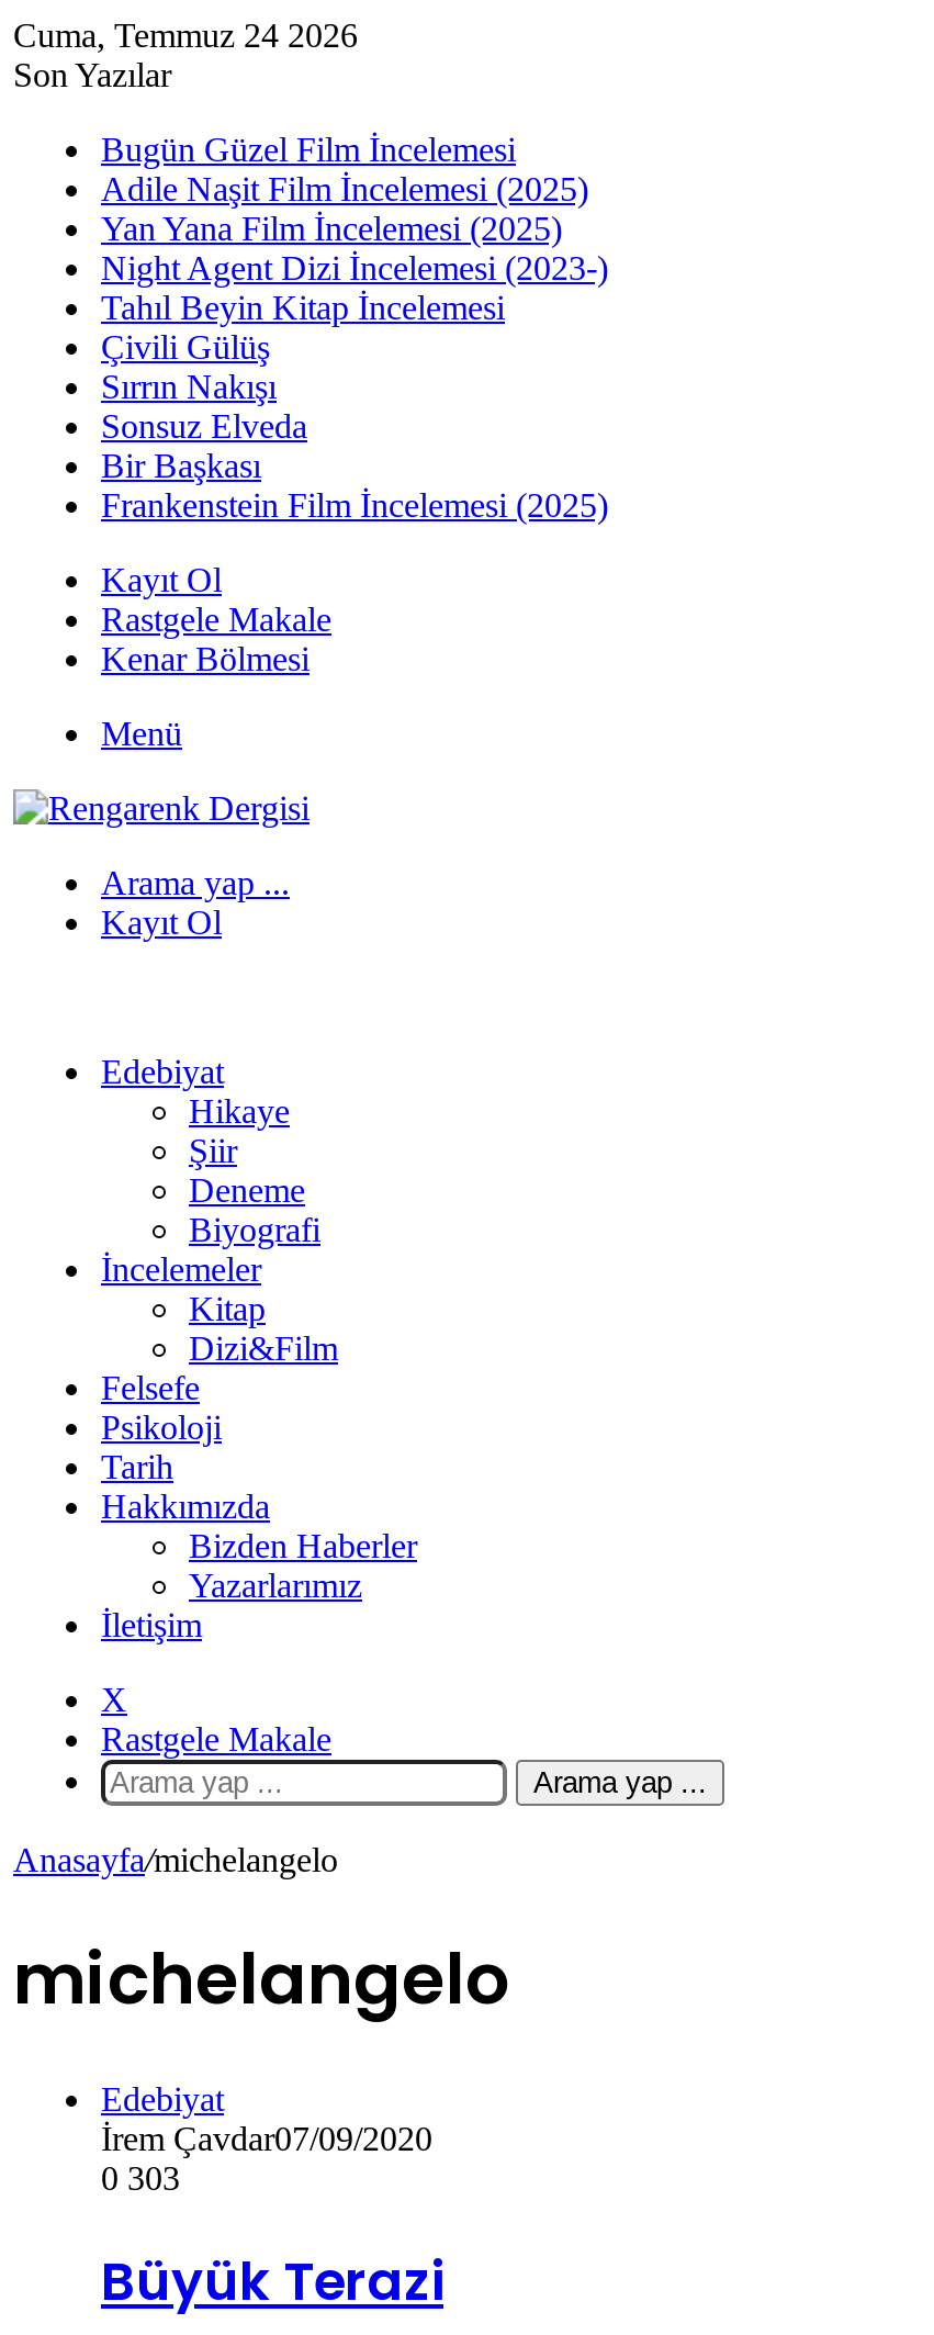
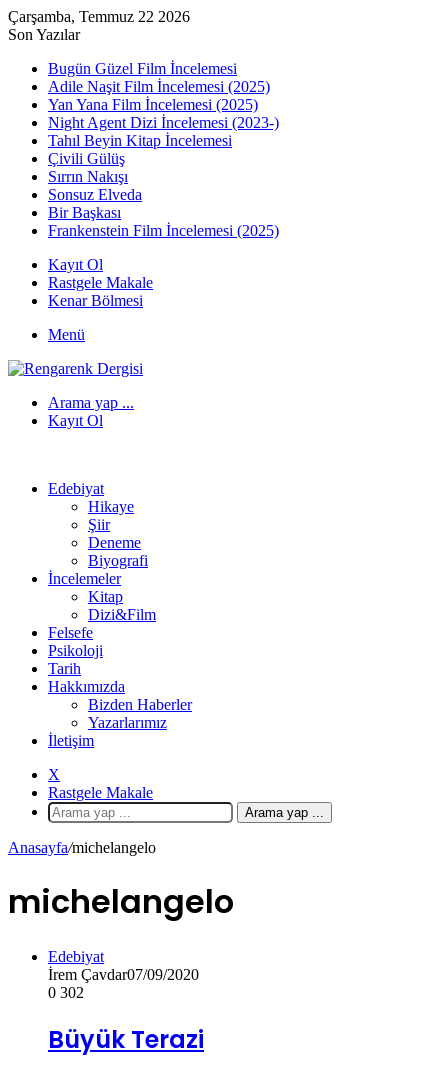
[13,16,358,54] Cuma, Temmuz 24 2026 -> [8,8,190,25] Çarşamba, Temmuz 22 2026
[101,2159,180,2196] 0 303 -> [48,984,84,1001] 0 302

